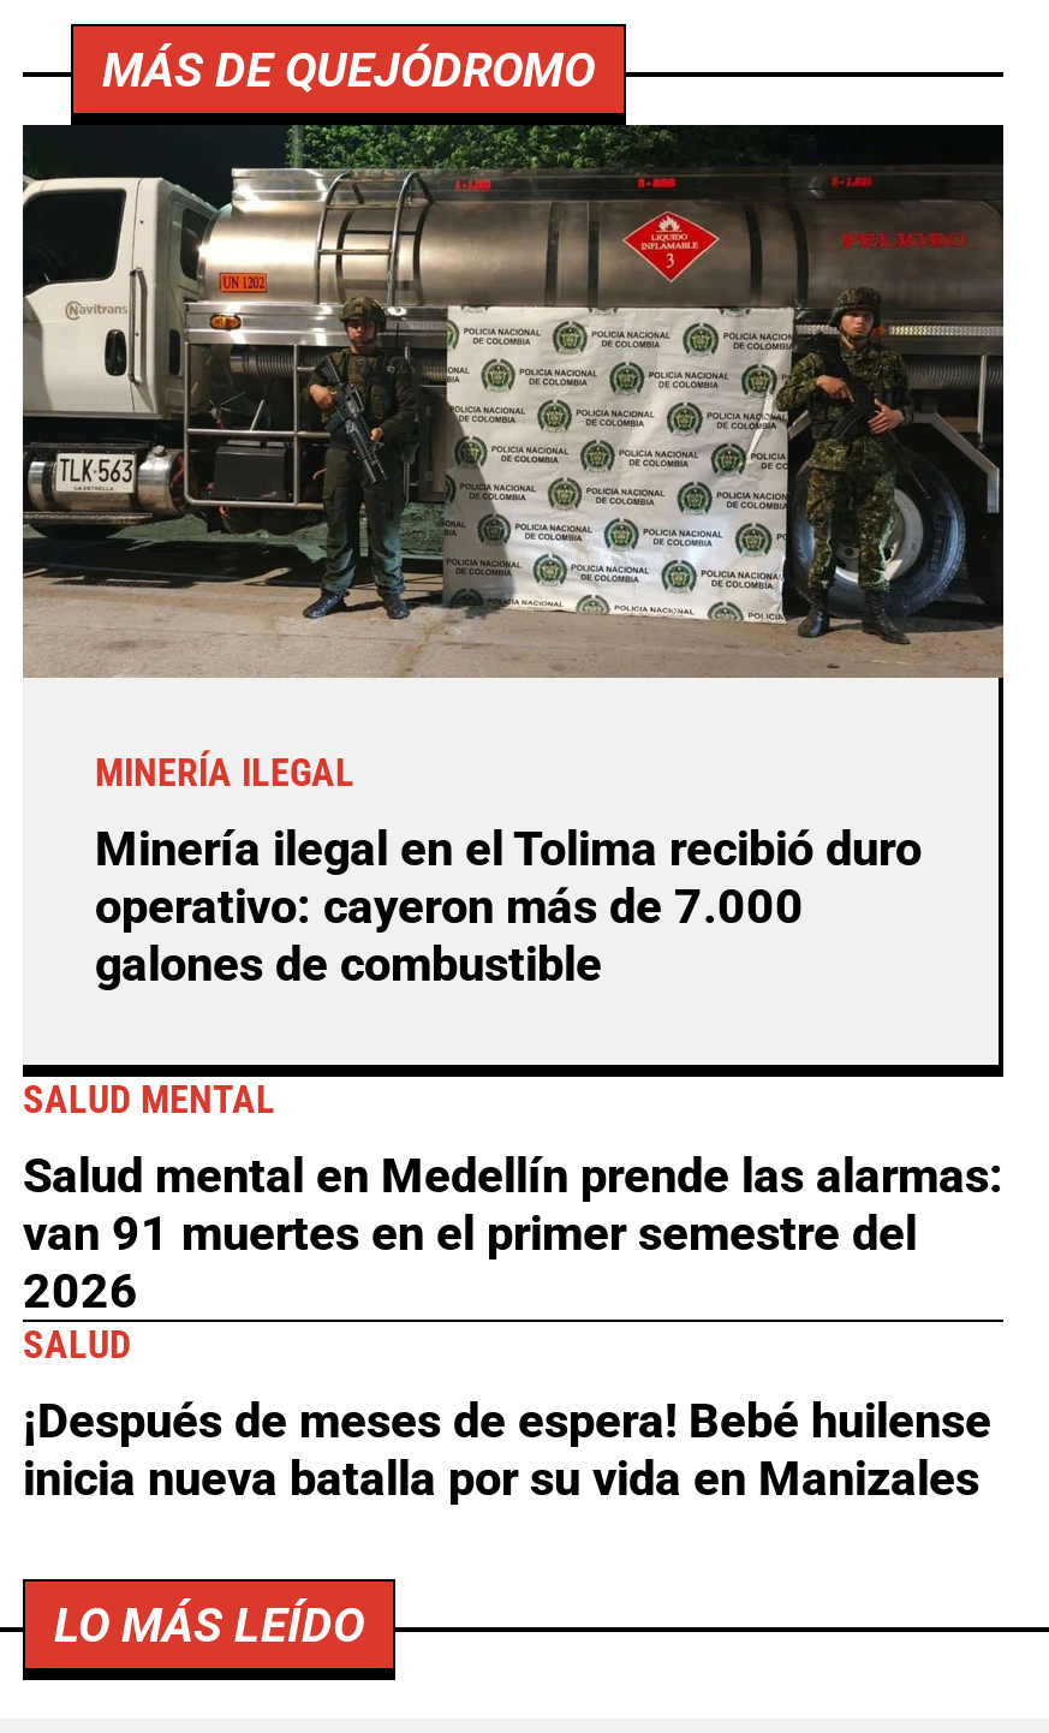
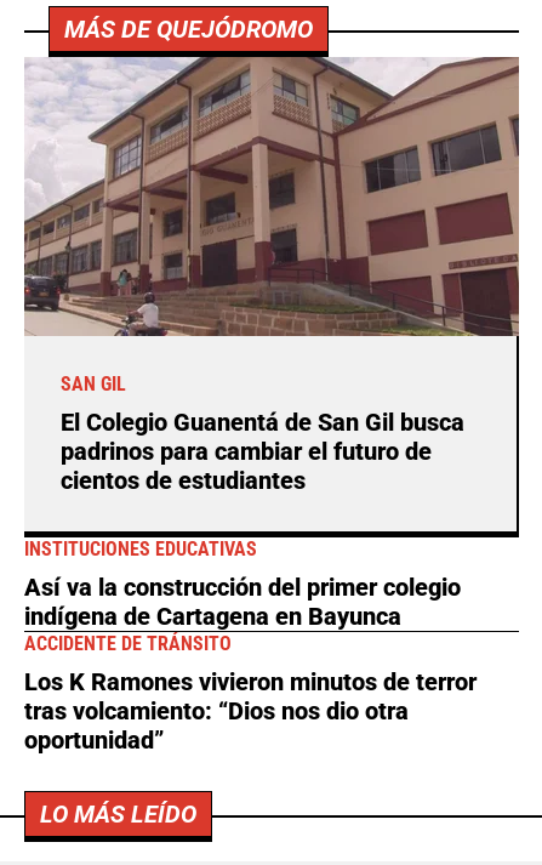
[20,123,1006,992] [image] | MINERÍA ILEGAL | Minería ilegal en el Tolima recibió duro | operativo: cayeron más de 7.000 | galones de combustible -> [23,56,520,495] [image] | SAN GIL | El Colegio Guanentá de San Gil busca | padrinos para cambiar el futuro de | cientos de estudiantes
[23,1076,1003,1506] SALUD MENTAL | Salud mental en Medellín prende las alarmas: | van 91 muertes en el primer semestre del | 2026 | SALUD | ¡Después de meses de espera! Bebé huilense | inicia nueva batalla por su vida en Manizales -> [24,537,477,754] INSTITUCIONES EDUCATIVAS | Así va la construcción del primer colegio | indígena de Cartagena en Bayunca | ACCIDENTE DE TRÁNSITO | Los K Ramones vivieron minutos de terror | tras volcamiento: “Dios nos dio otra | oportunidad”

